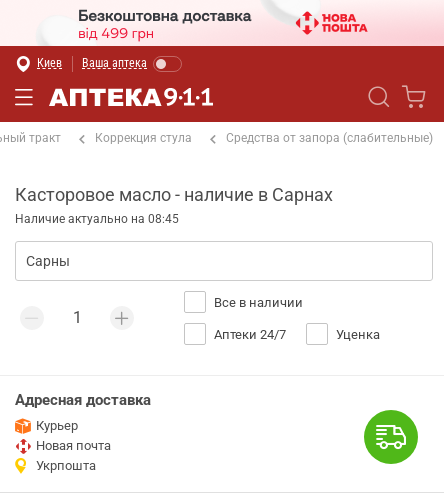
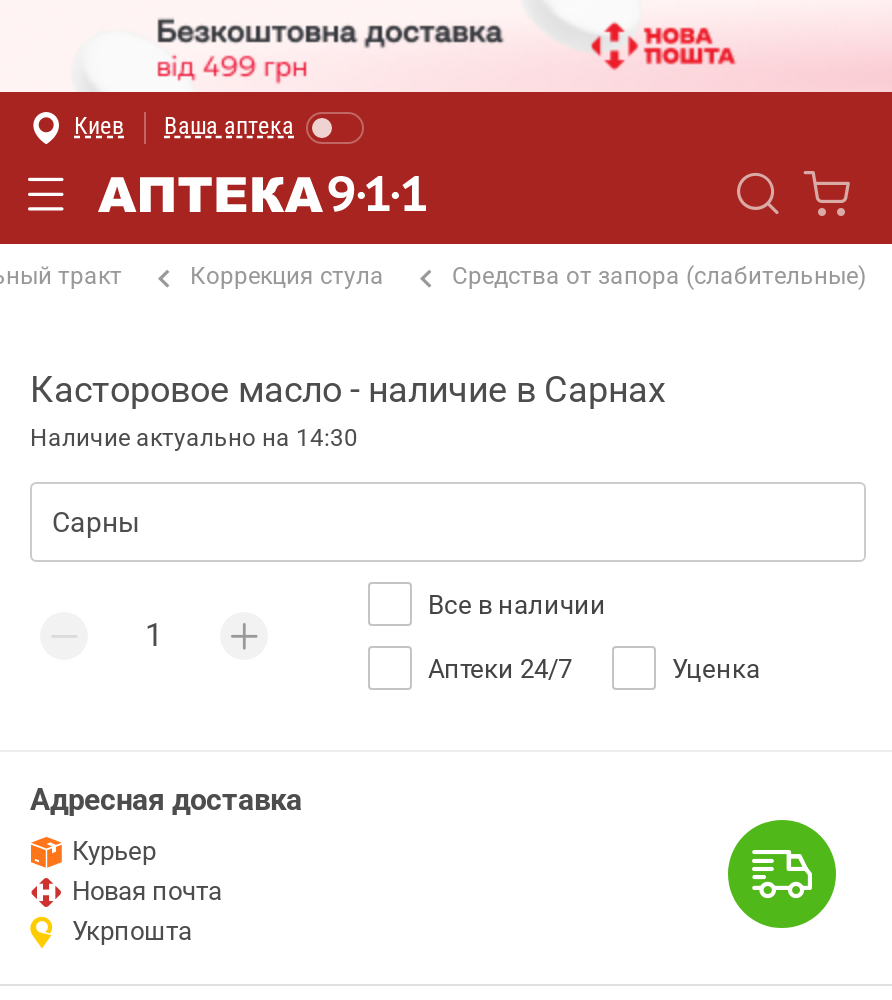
[15,212,179,226] Наличие актуально на 08:45 -> [30,424,358,452] Наличие актуально на 14:30

